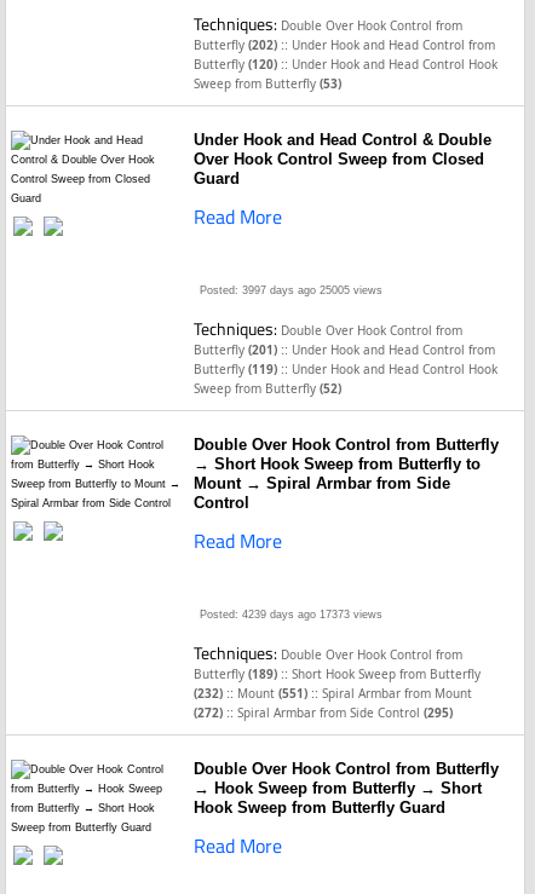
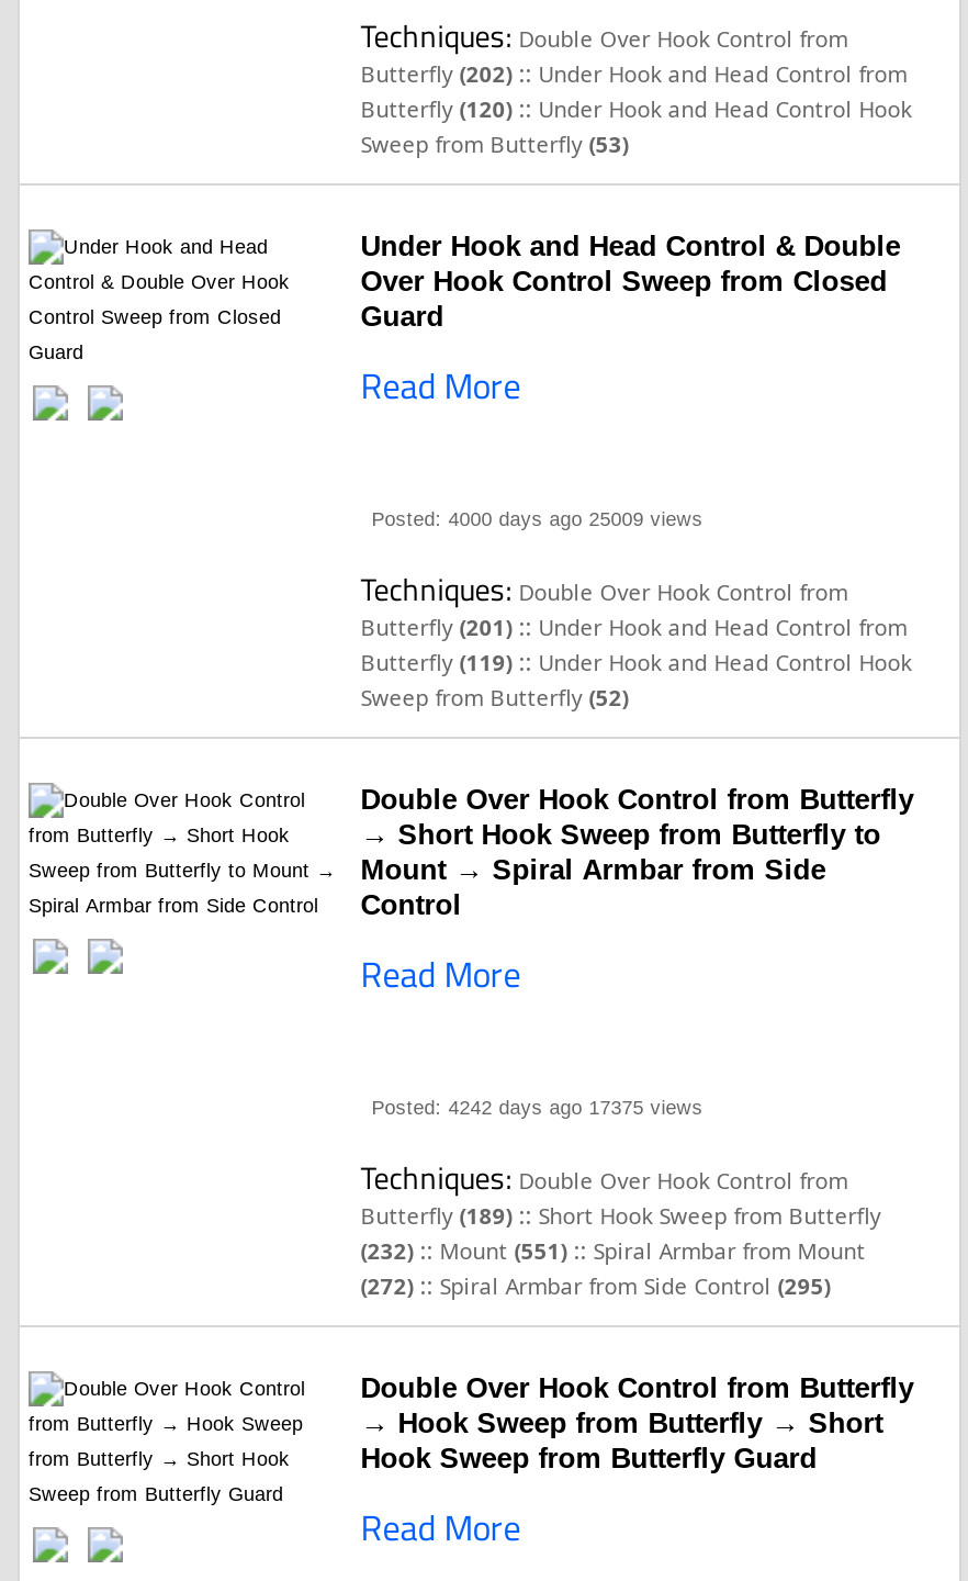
[200,284,383,296] Posted: 3997 days ago 25005 views -> [371,508,703,530] Posted: 4000 days ago 25009 views
[200,609,383,621] Posted: 4239 days ago 17373 views -> [371,1097,703,1119] Posted: 4242 days ago 17375 views

